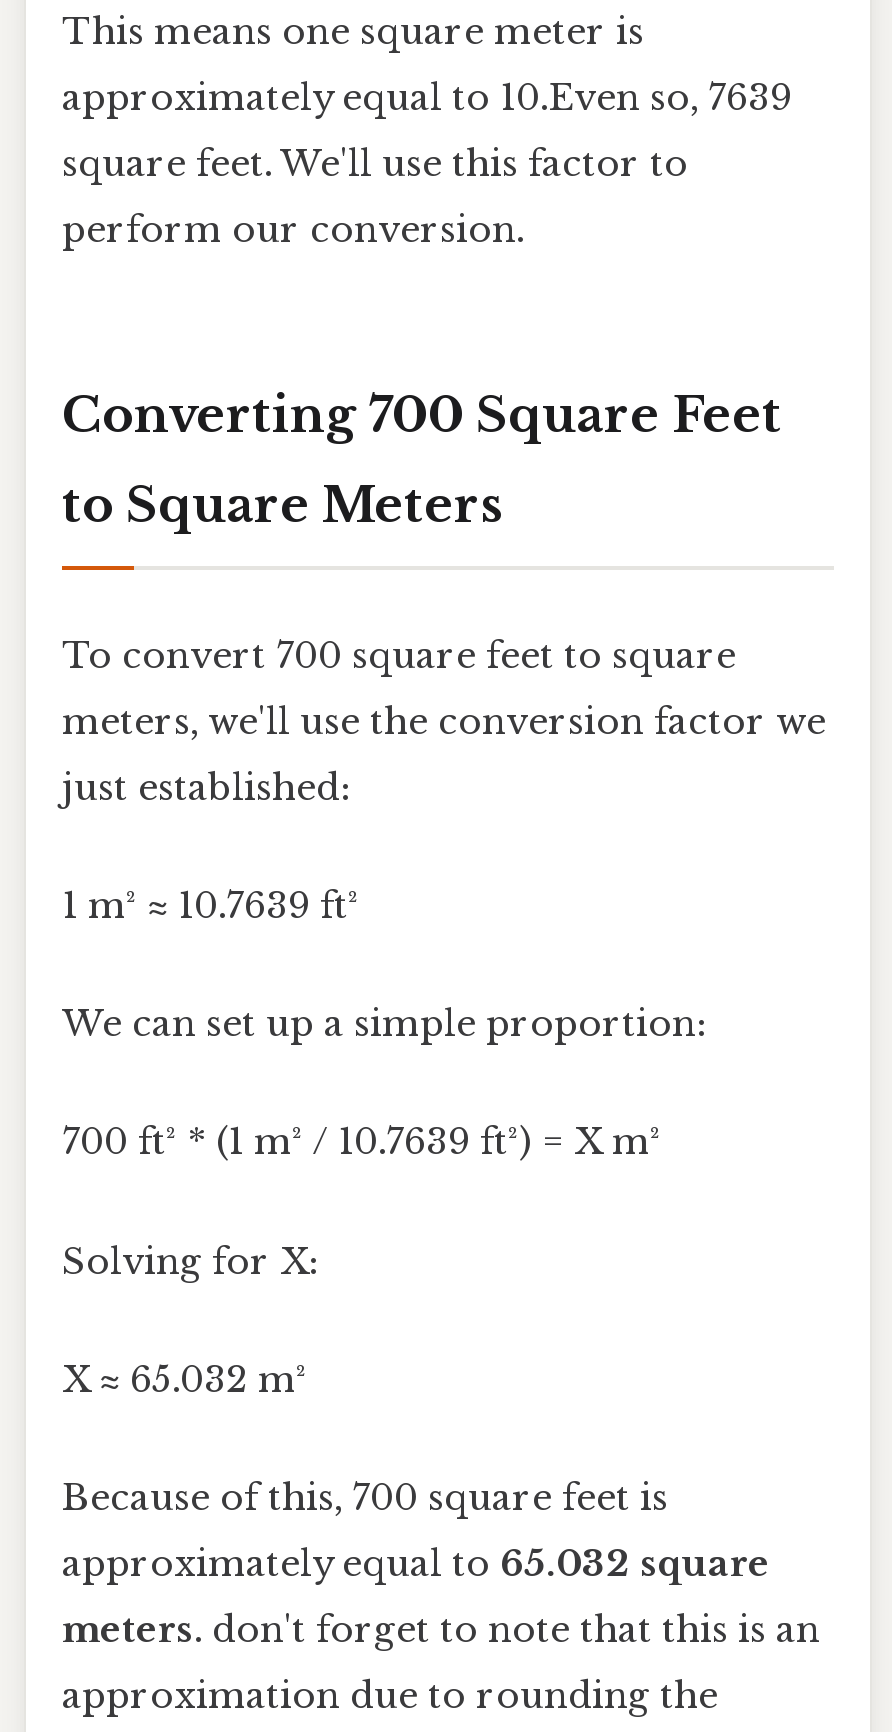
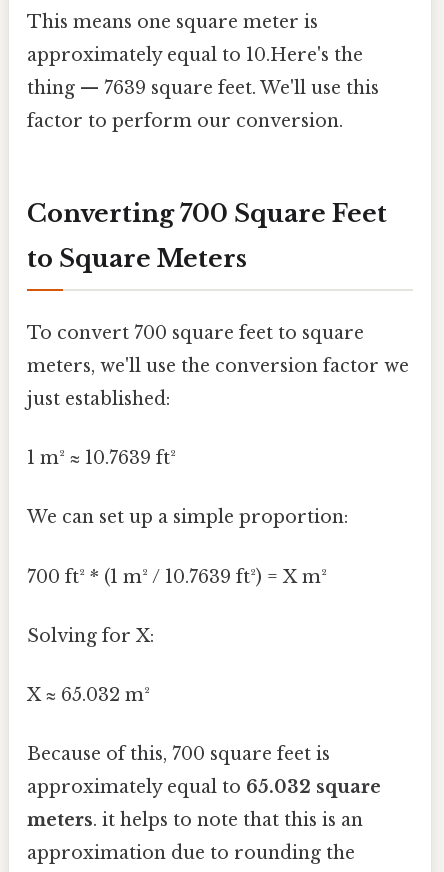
[62,77,792,121] approximately equal to 10.Even so, 7639 -> [27,44,363,66] approximately equal to 10.Here's the
[62,143,688,187] square feet. We'll use this factor to -> [27,77,379,99] thing — 7639 square feet. We'll use this
[62,209,524,253] perform our conversion. -> [27,110,343,132] factor to perform our conversion.
[62,1609,820,1653] meters. don't forget to note that this is an -> [27,809,363,831] meters. it helps to note that this is an

